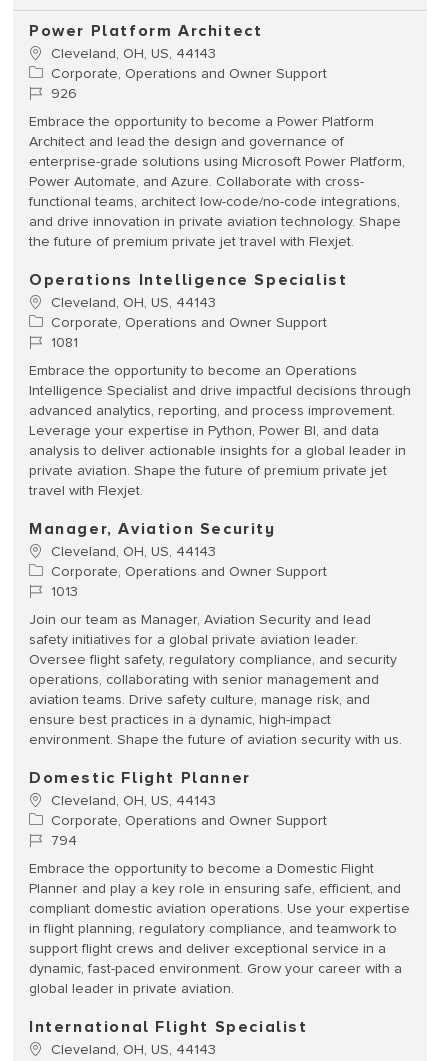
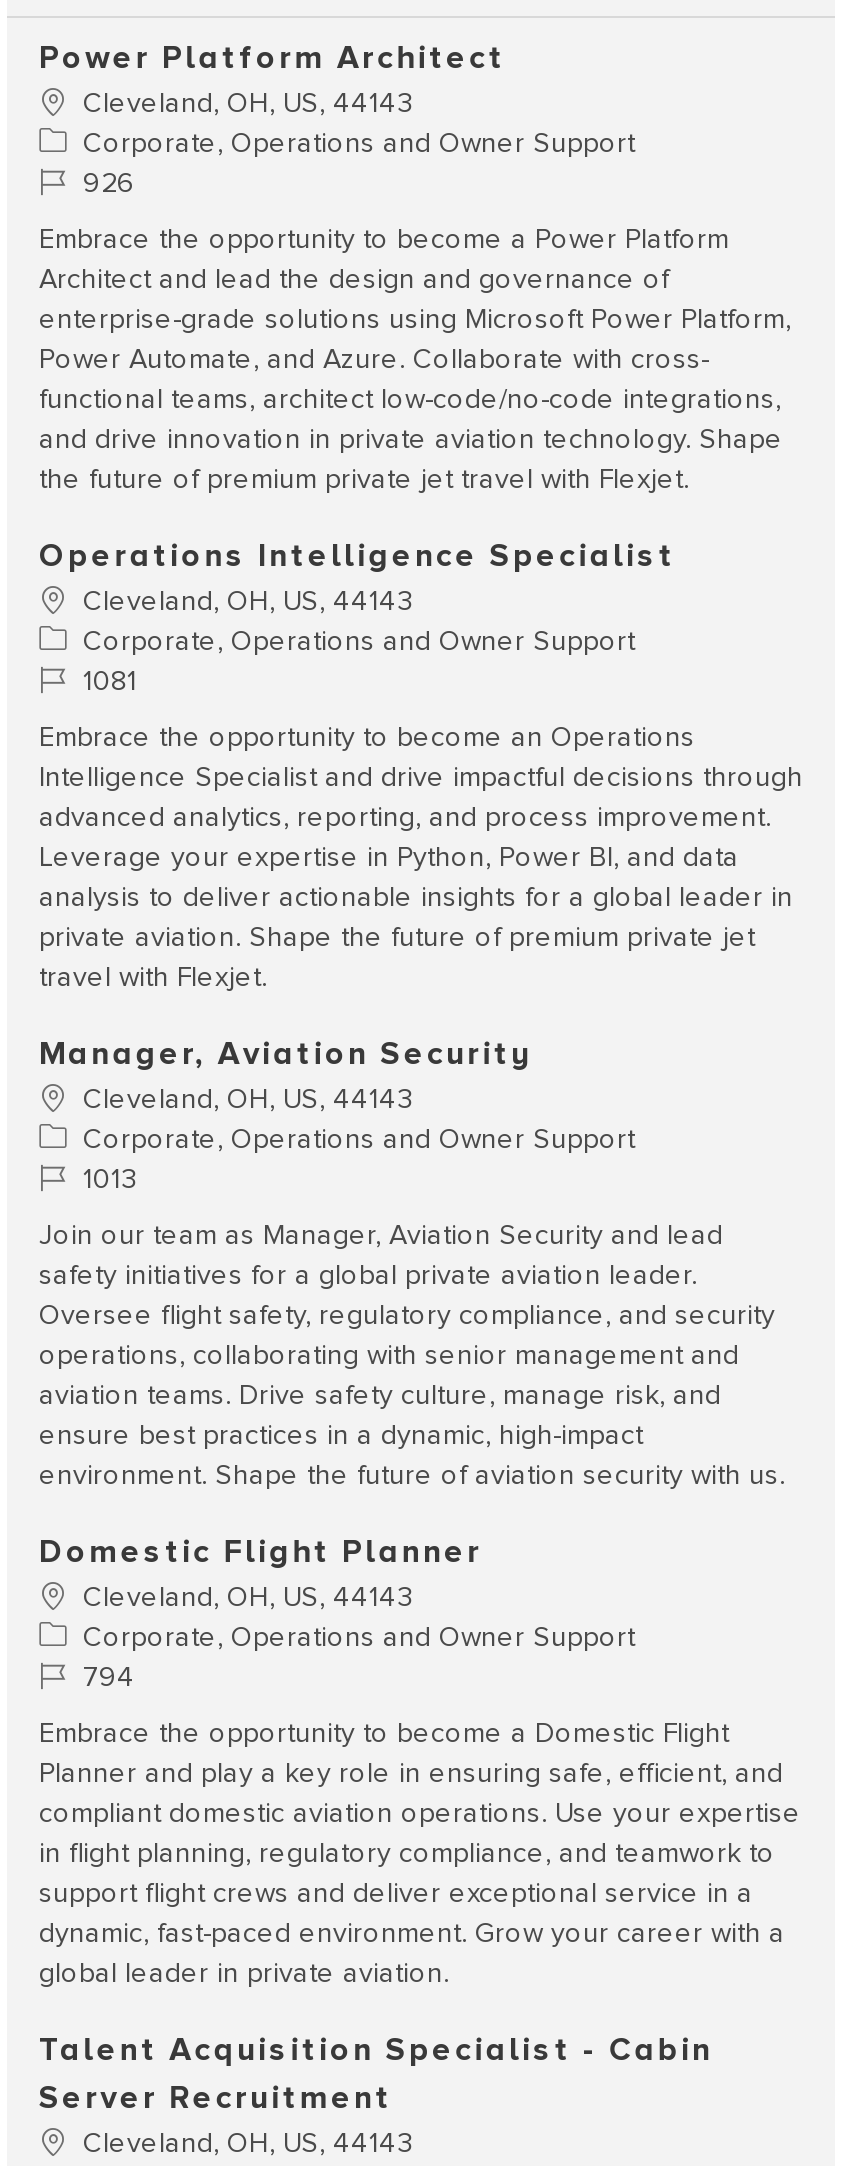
[29,1017,308,1037] International Flight Specialist -> [39,2030,713,2118] Talent Acquisition Specialist - Cabin | Server Recruitment

